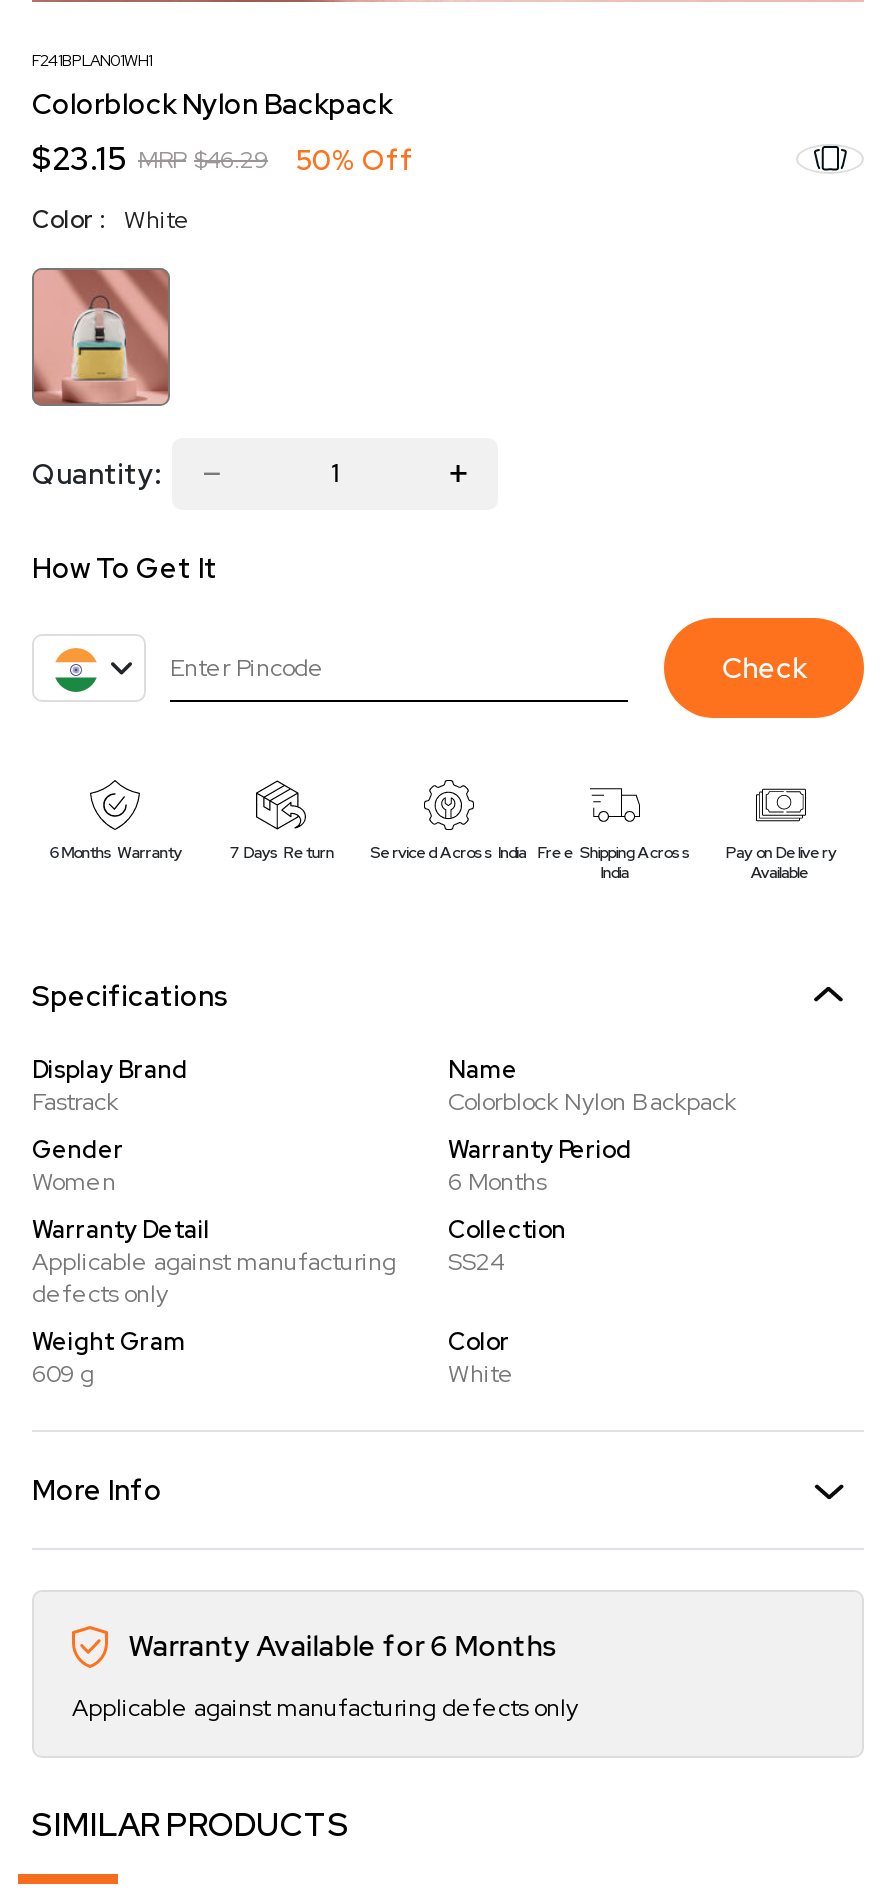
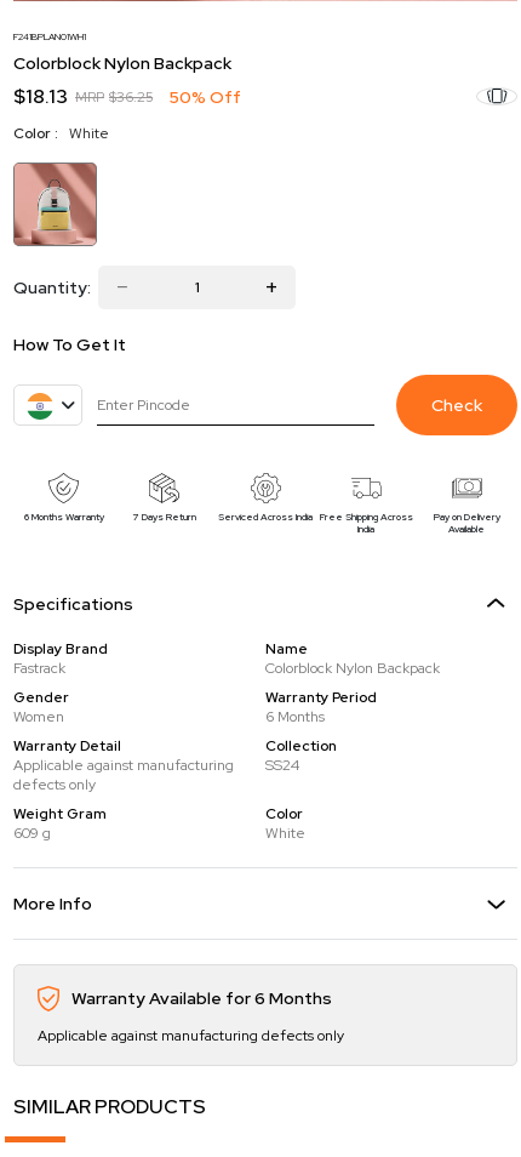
[32,138,414,180] $23.15 MRP $46.29 50% Off -> [13,84,241,109] $18.13 MRP $36.25 50% Off

